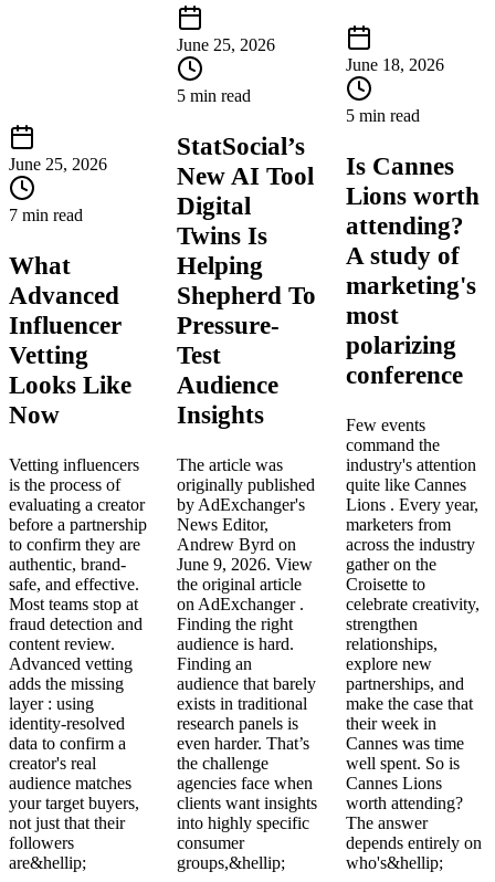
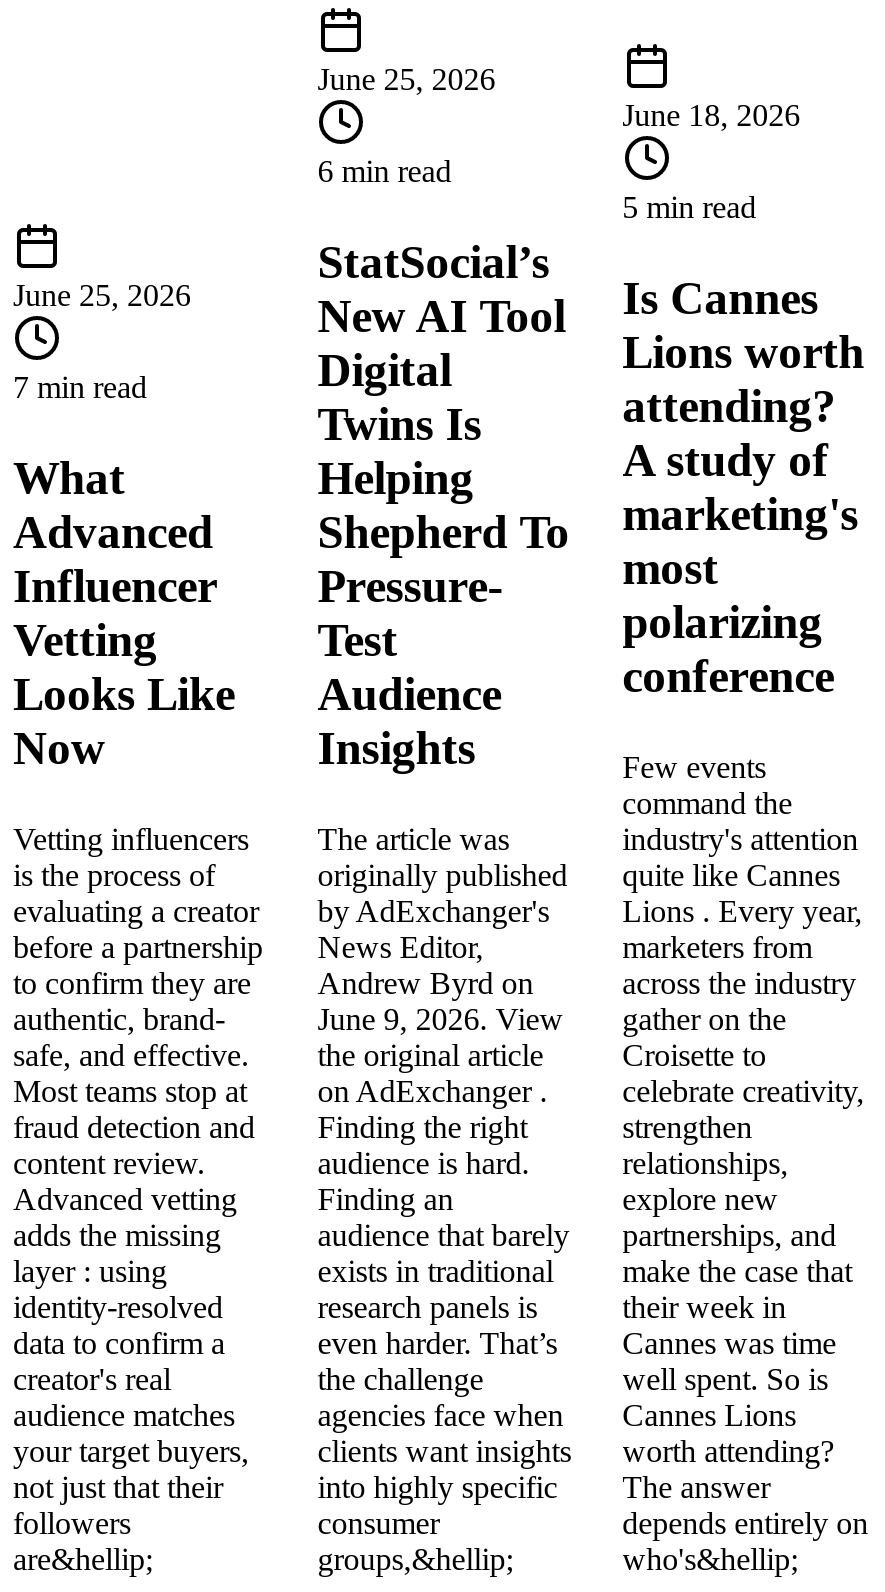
[177,86,251,105] 5 min read -> [318,153,452,187] 6 min read

